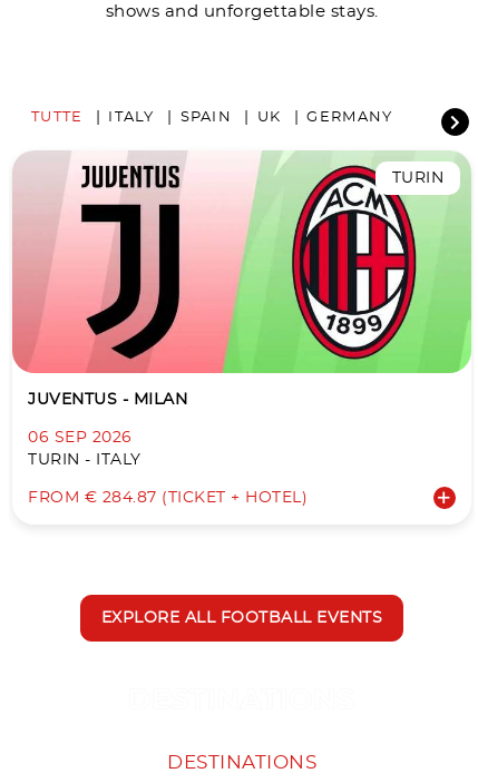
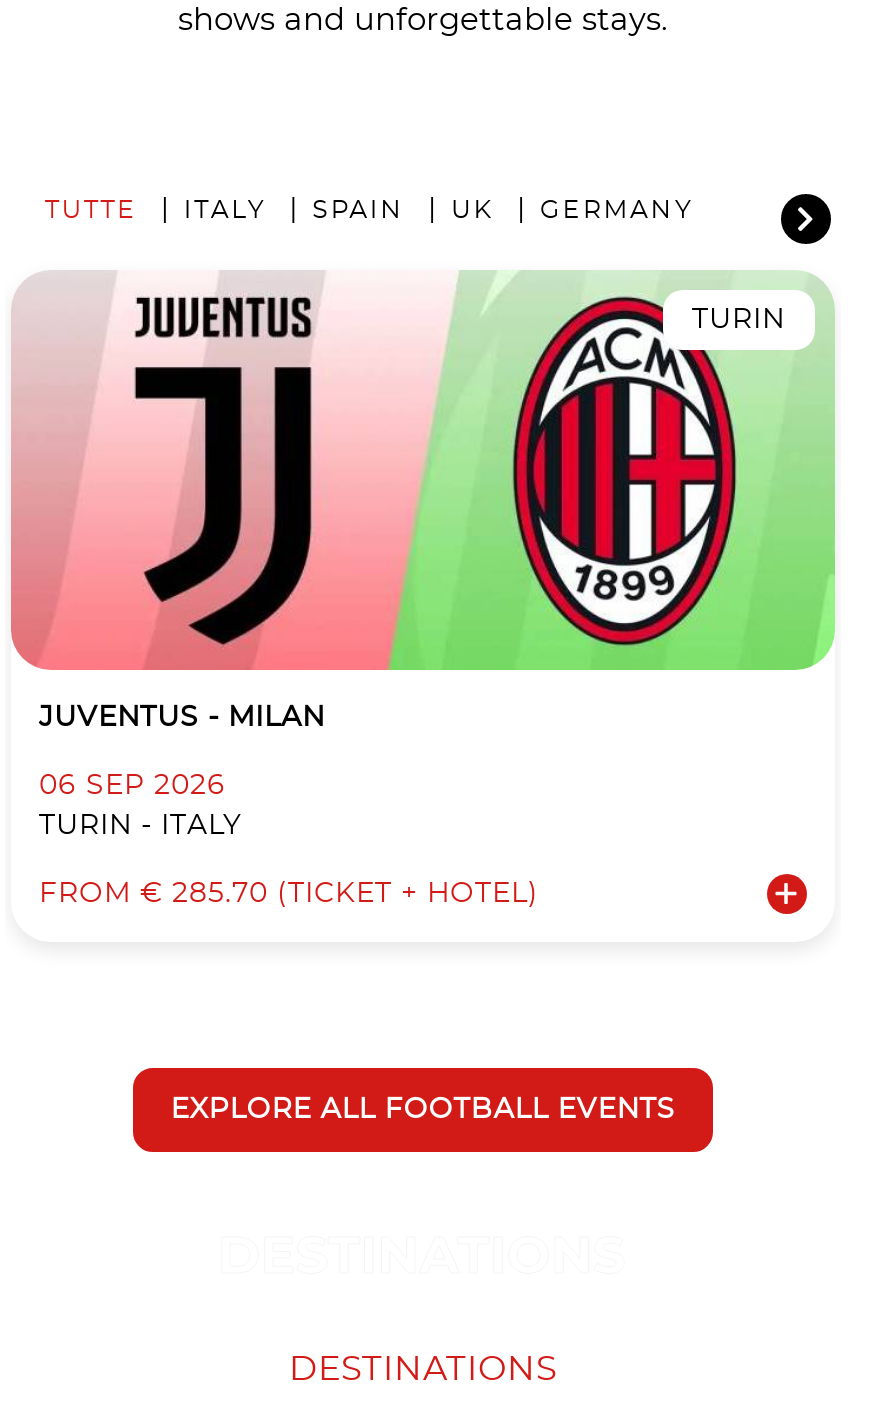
[28,490,308,506] FROM € 284.87 (TICKET + HOTEL) -> [39,881,539,909] FROM € 285.70 (TICKET + HOTEL)

